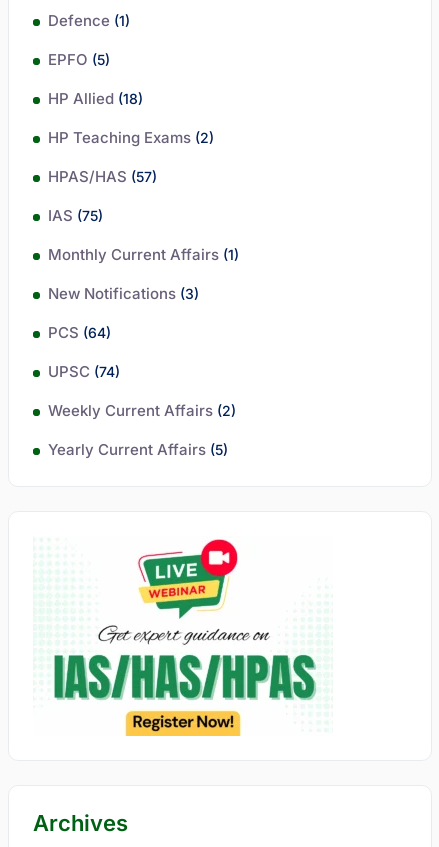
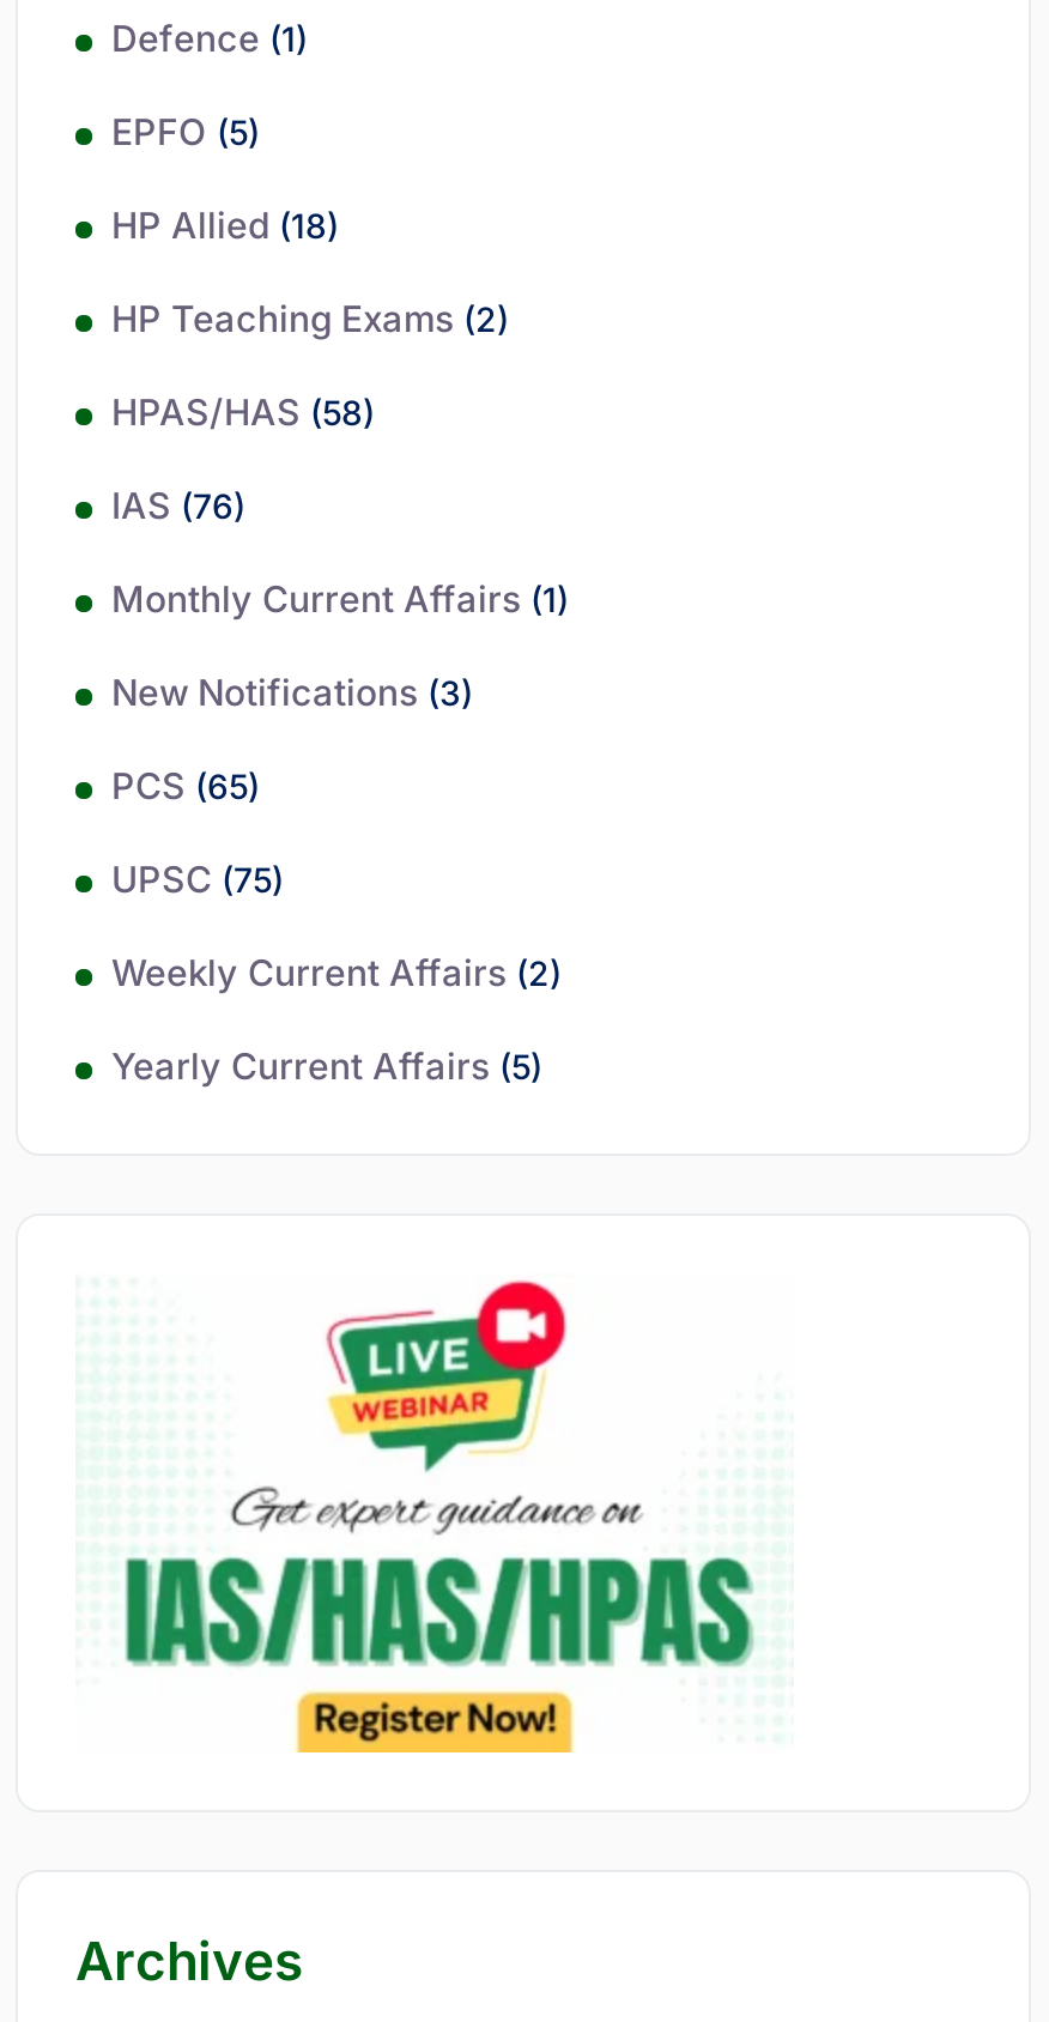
[48,167,157,186] HPAS/HAS (57) -> [111,390,375,436] HPAS/HAS (58)
[48,206,103,225] IAS (75) -> [111,483,245,529] IAS (76)
[48,323,111,342] PCS (64) -> [111,764,260,809] PCS (65)
[48,362,120,381] UPSC (74) -> [111,857,284,903] UPSC (75)

